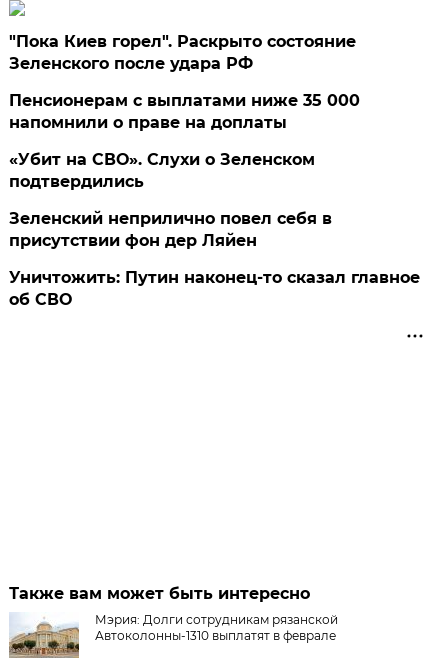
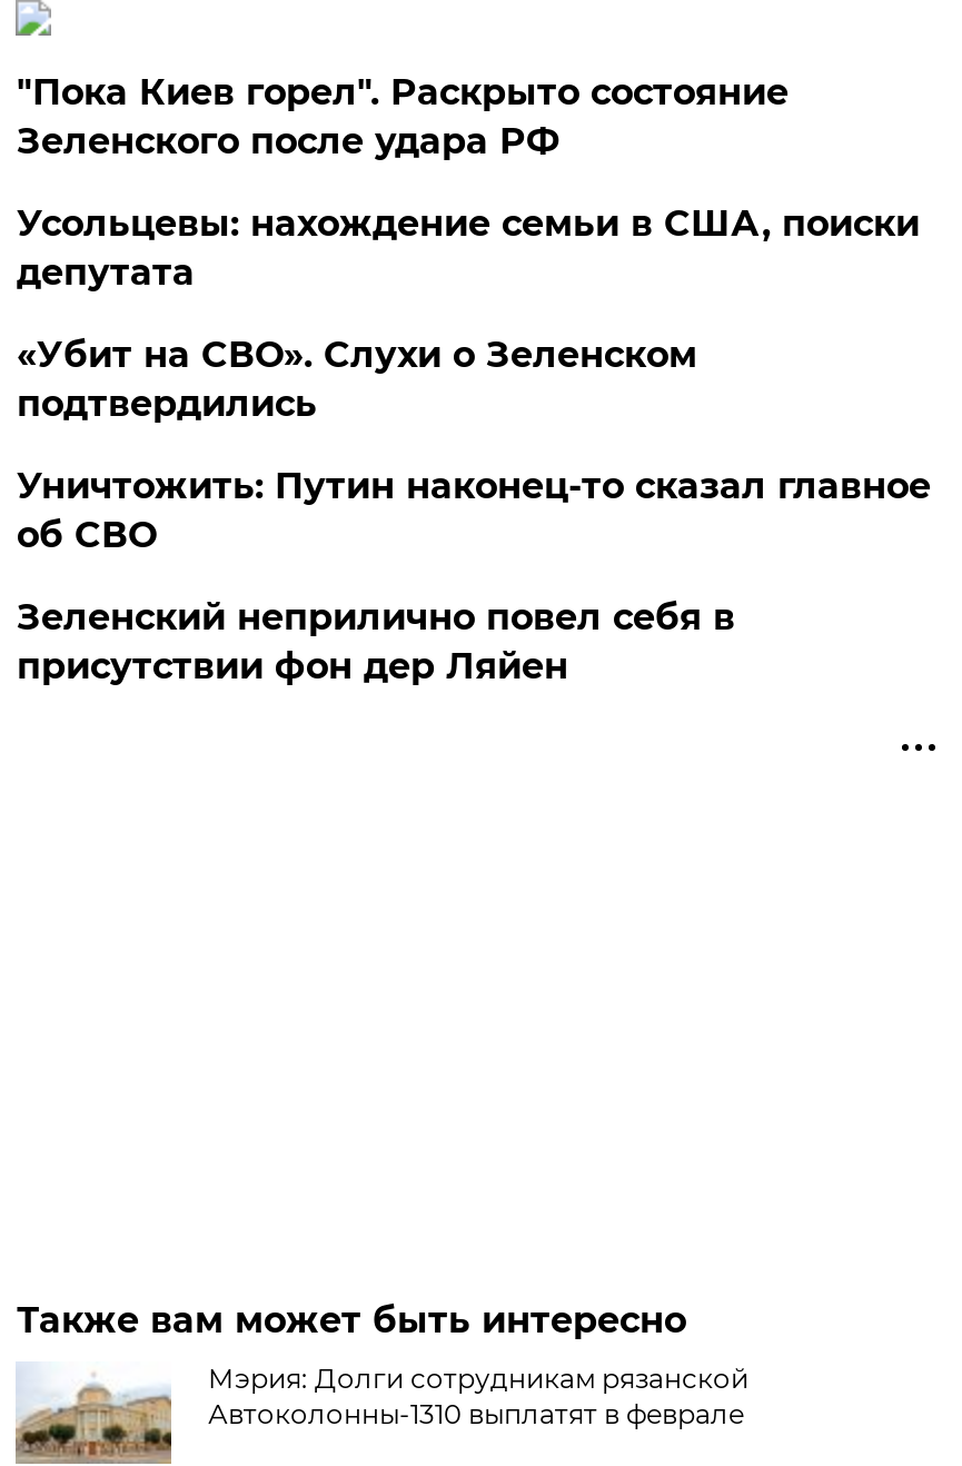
[9,91,360,132] Пенсионерам с выплатами ниже 35 000 | напомнили о праве на доплаты -> [16,202,920,293] Усольцевы: нахождение семьи в США, поиски | депутата
moved [9,209,332,250] -> [16,596,735,687]: Зеленский неприлично повел cебя в | присутствии фон дер Ляйен
moved [9,268,420,309] -> [16,465,931,556]: Уничтожить: Путин наконец-то сказал главное | об СВО

